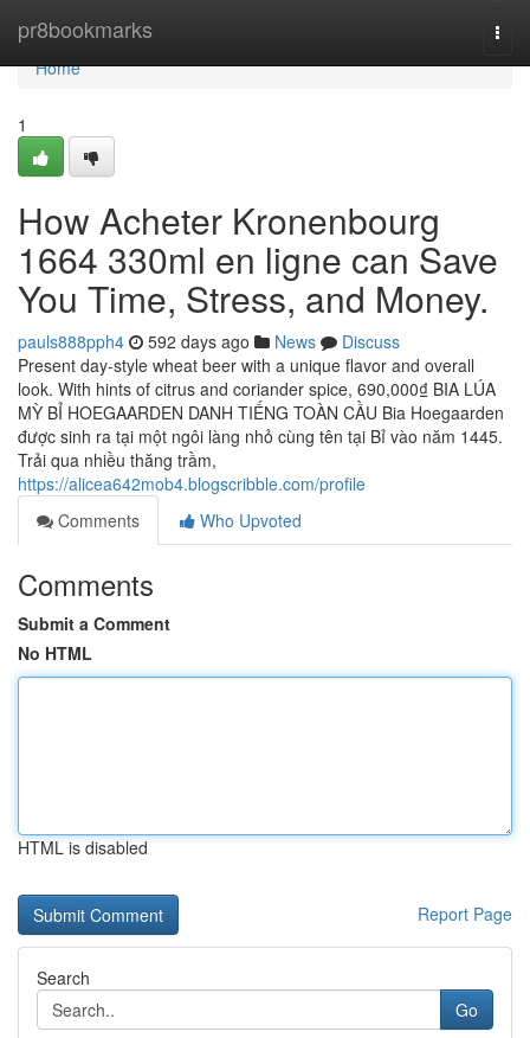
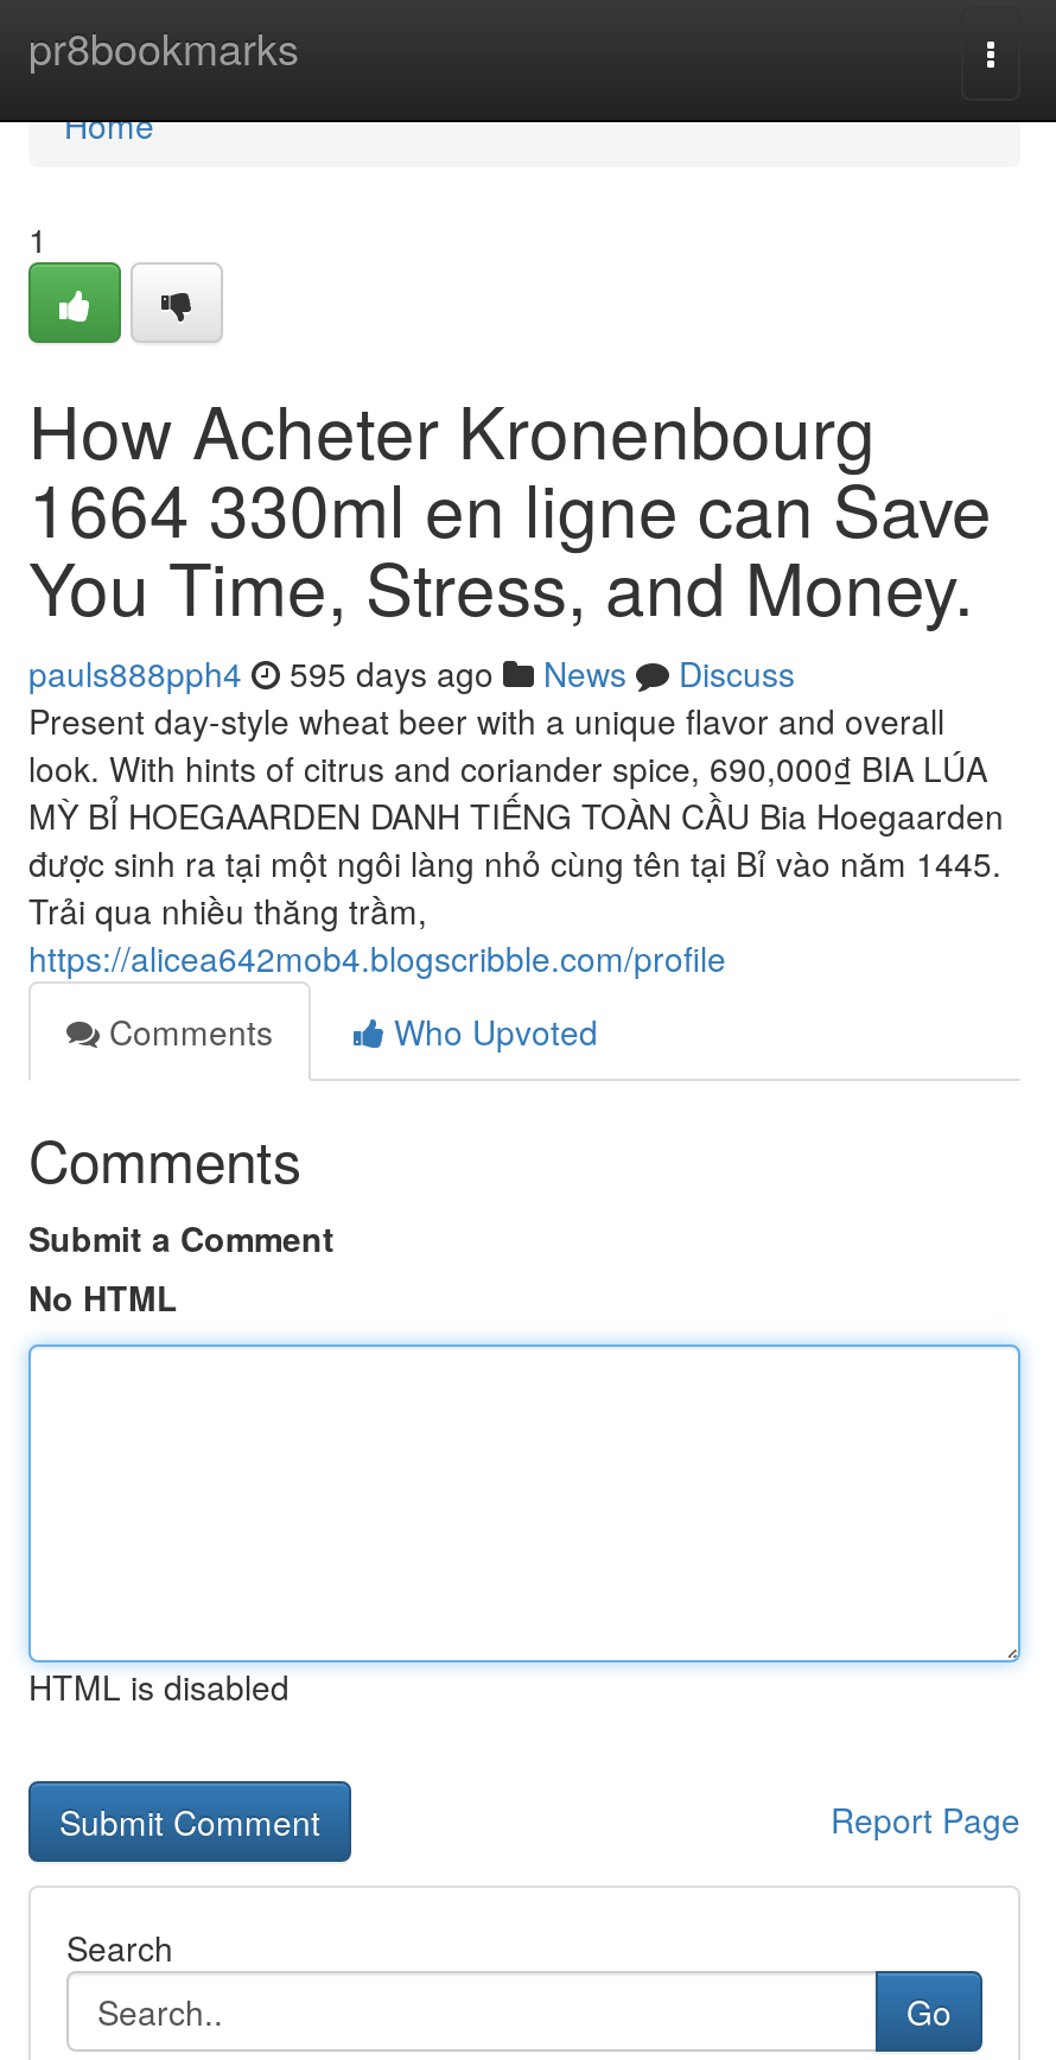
[18,329,400,353] pauls888pph4 592 days ago News Discuss -> [28,649,795,697] pauls888pph4 595 days ago News Discuss

